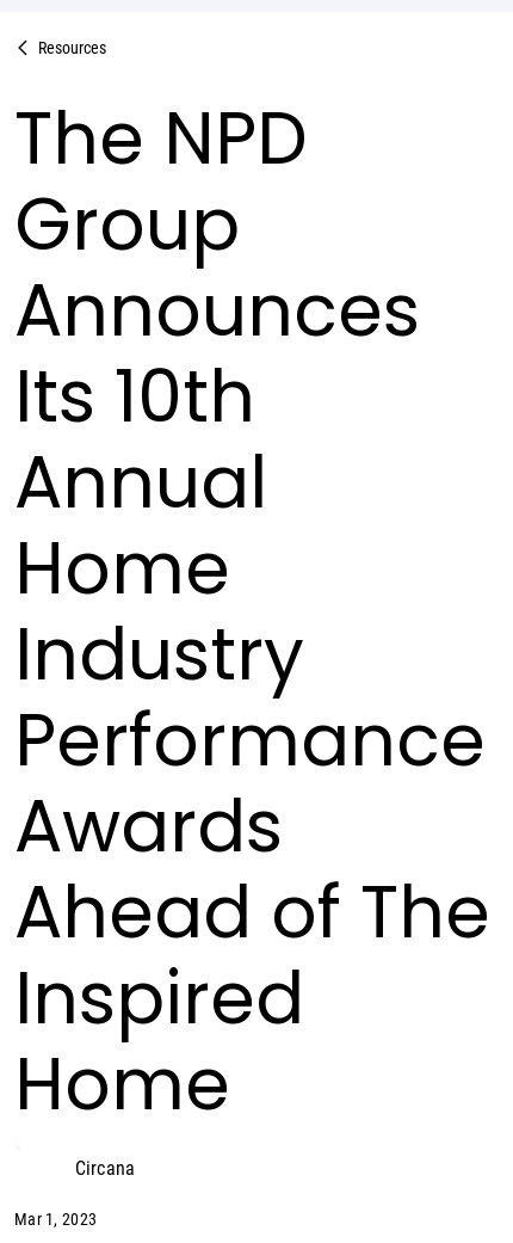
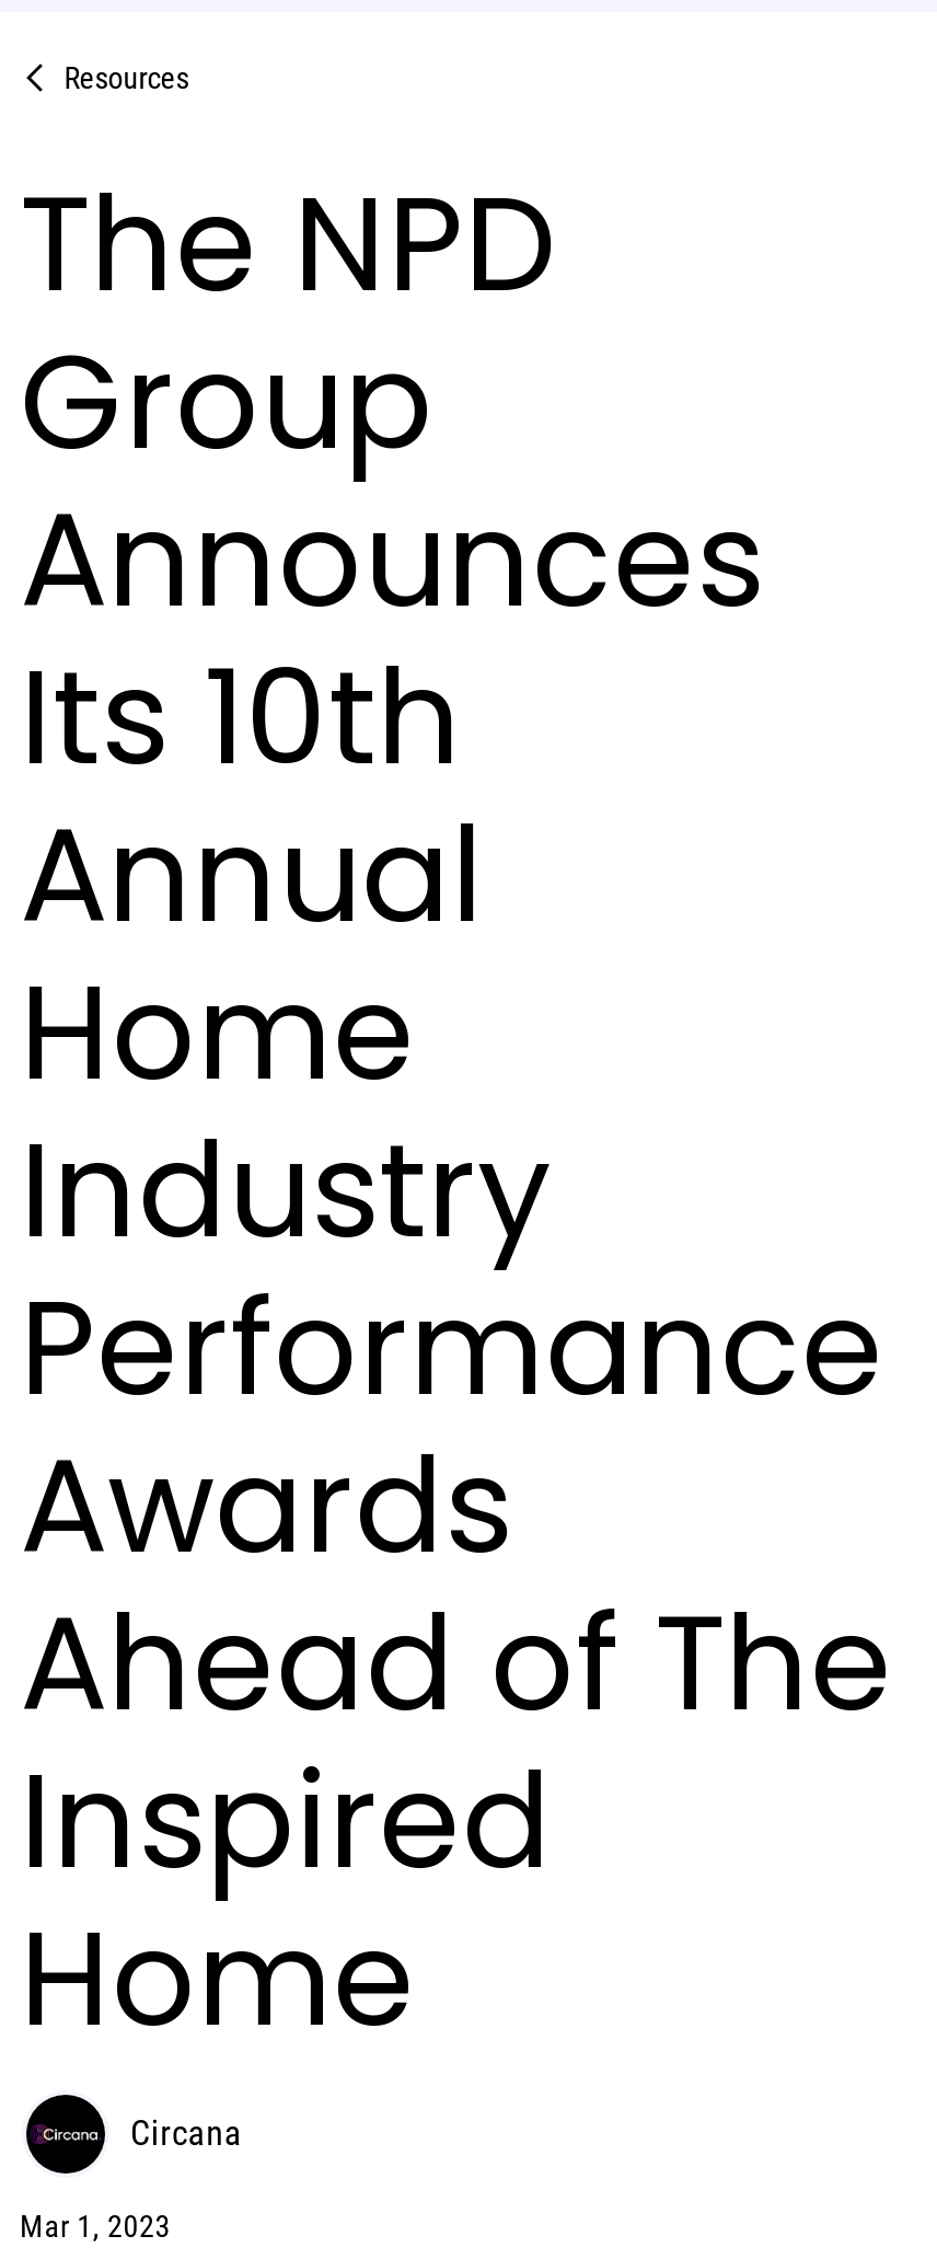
none -> [24,2093,107,2176] [image]

